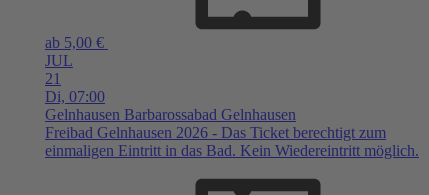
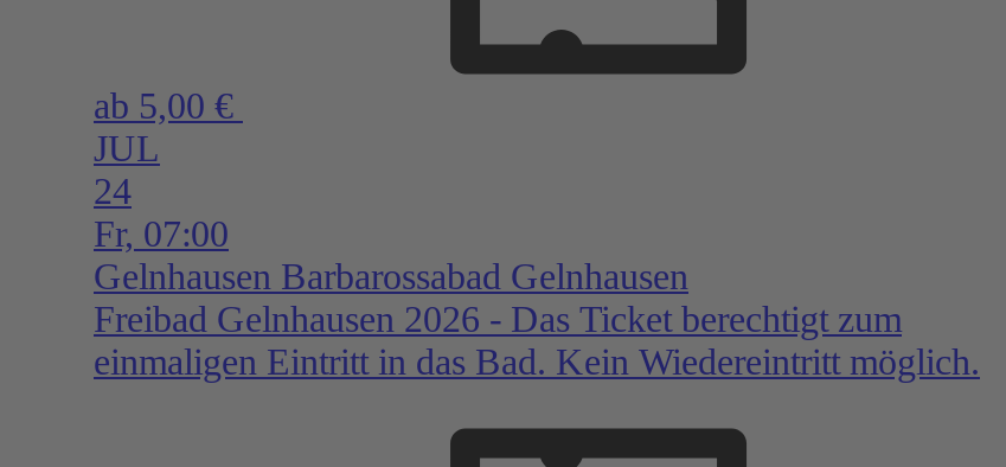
[45,70,105,105] 21 | Di, 07:00 -> [94,170,229,253] 24 | Fr, 07:00

